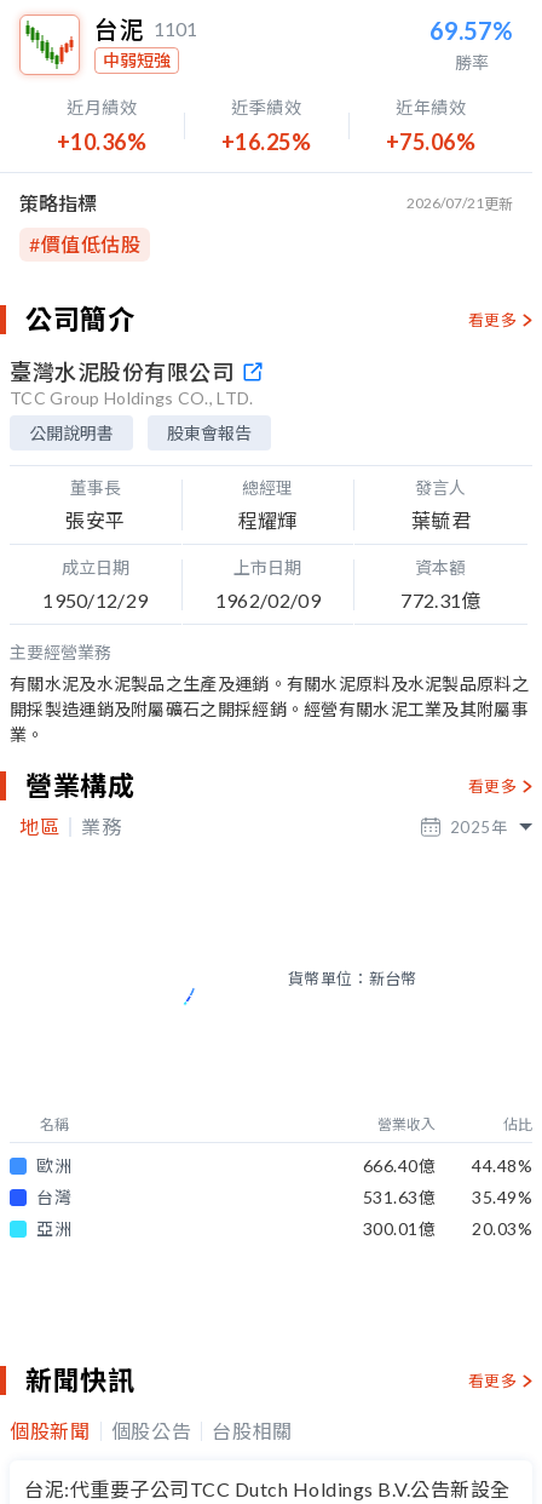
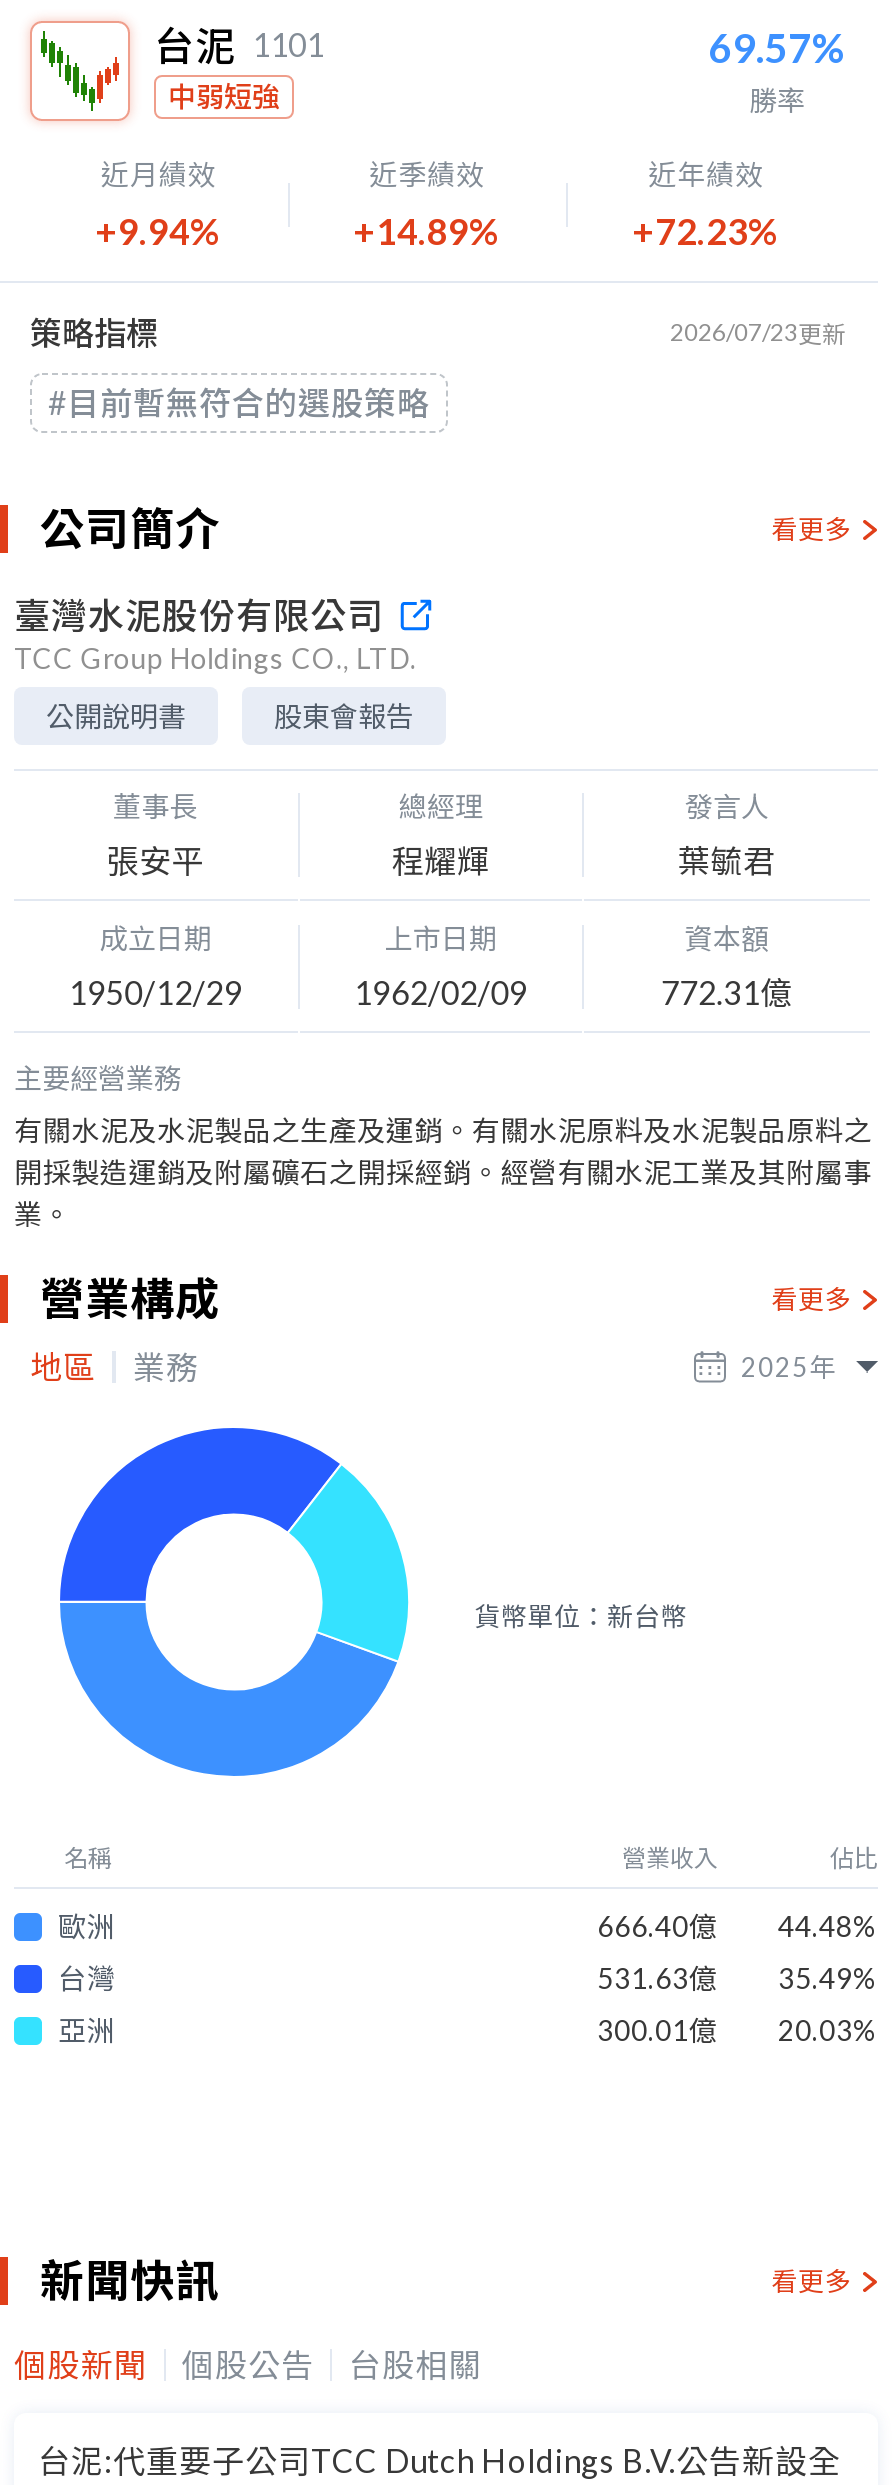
[57,128,147,155] +10.36% -> [95,209,223,253] +9.94%
[221,128,311,155] +16.25% -> [353,209,502,253] +14.89%
[386,128,476,155] +75.06% -> [632,209,781,253] +72.23%
[406,194,513,213] 2026/07/21更新 -> [670,317,846,349] 2026/07/23更新
[29,233,140,256] #價值低估股 -> [48,383,430,421] #目前暫無符合的選股策略
none -> [58,1425,410,1779] [image]

